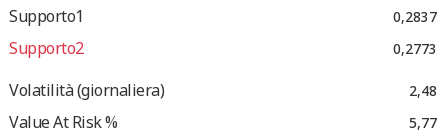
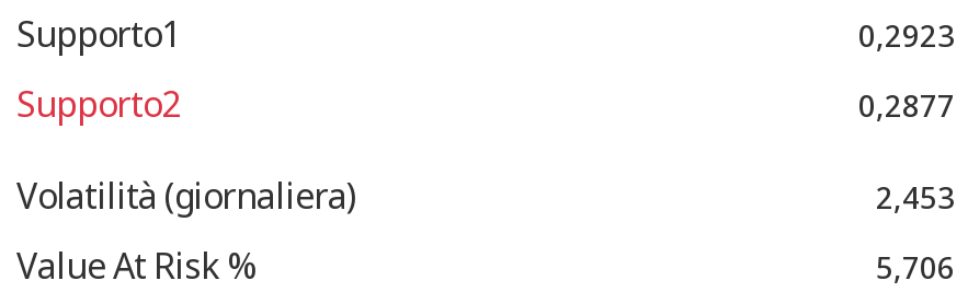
[393,6,437,25] 0,2837 -> [858,13,955,55] 0,2923
[393,38,437,57] 0,2773 -> [858,83,955,125] 0,2877
[409,80,437,99] 2,48 -> [876,175,955,217] 2,453
[409,112,437,131] 5,77 -> [876,245,955,287] 5,706

